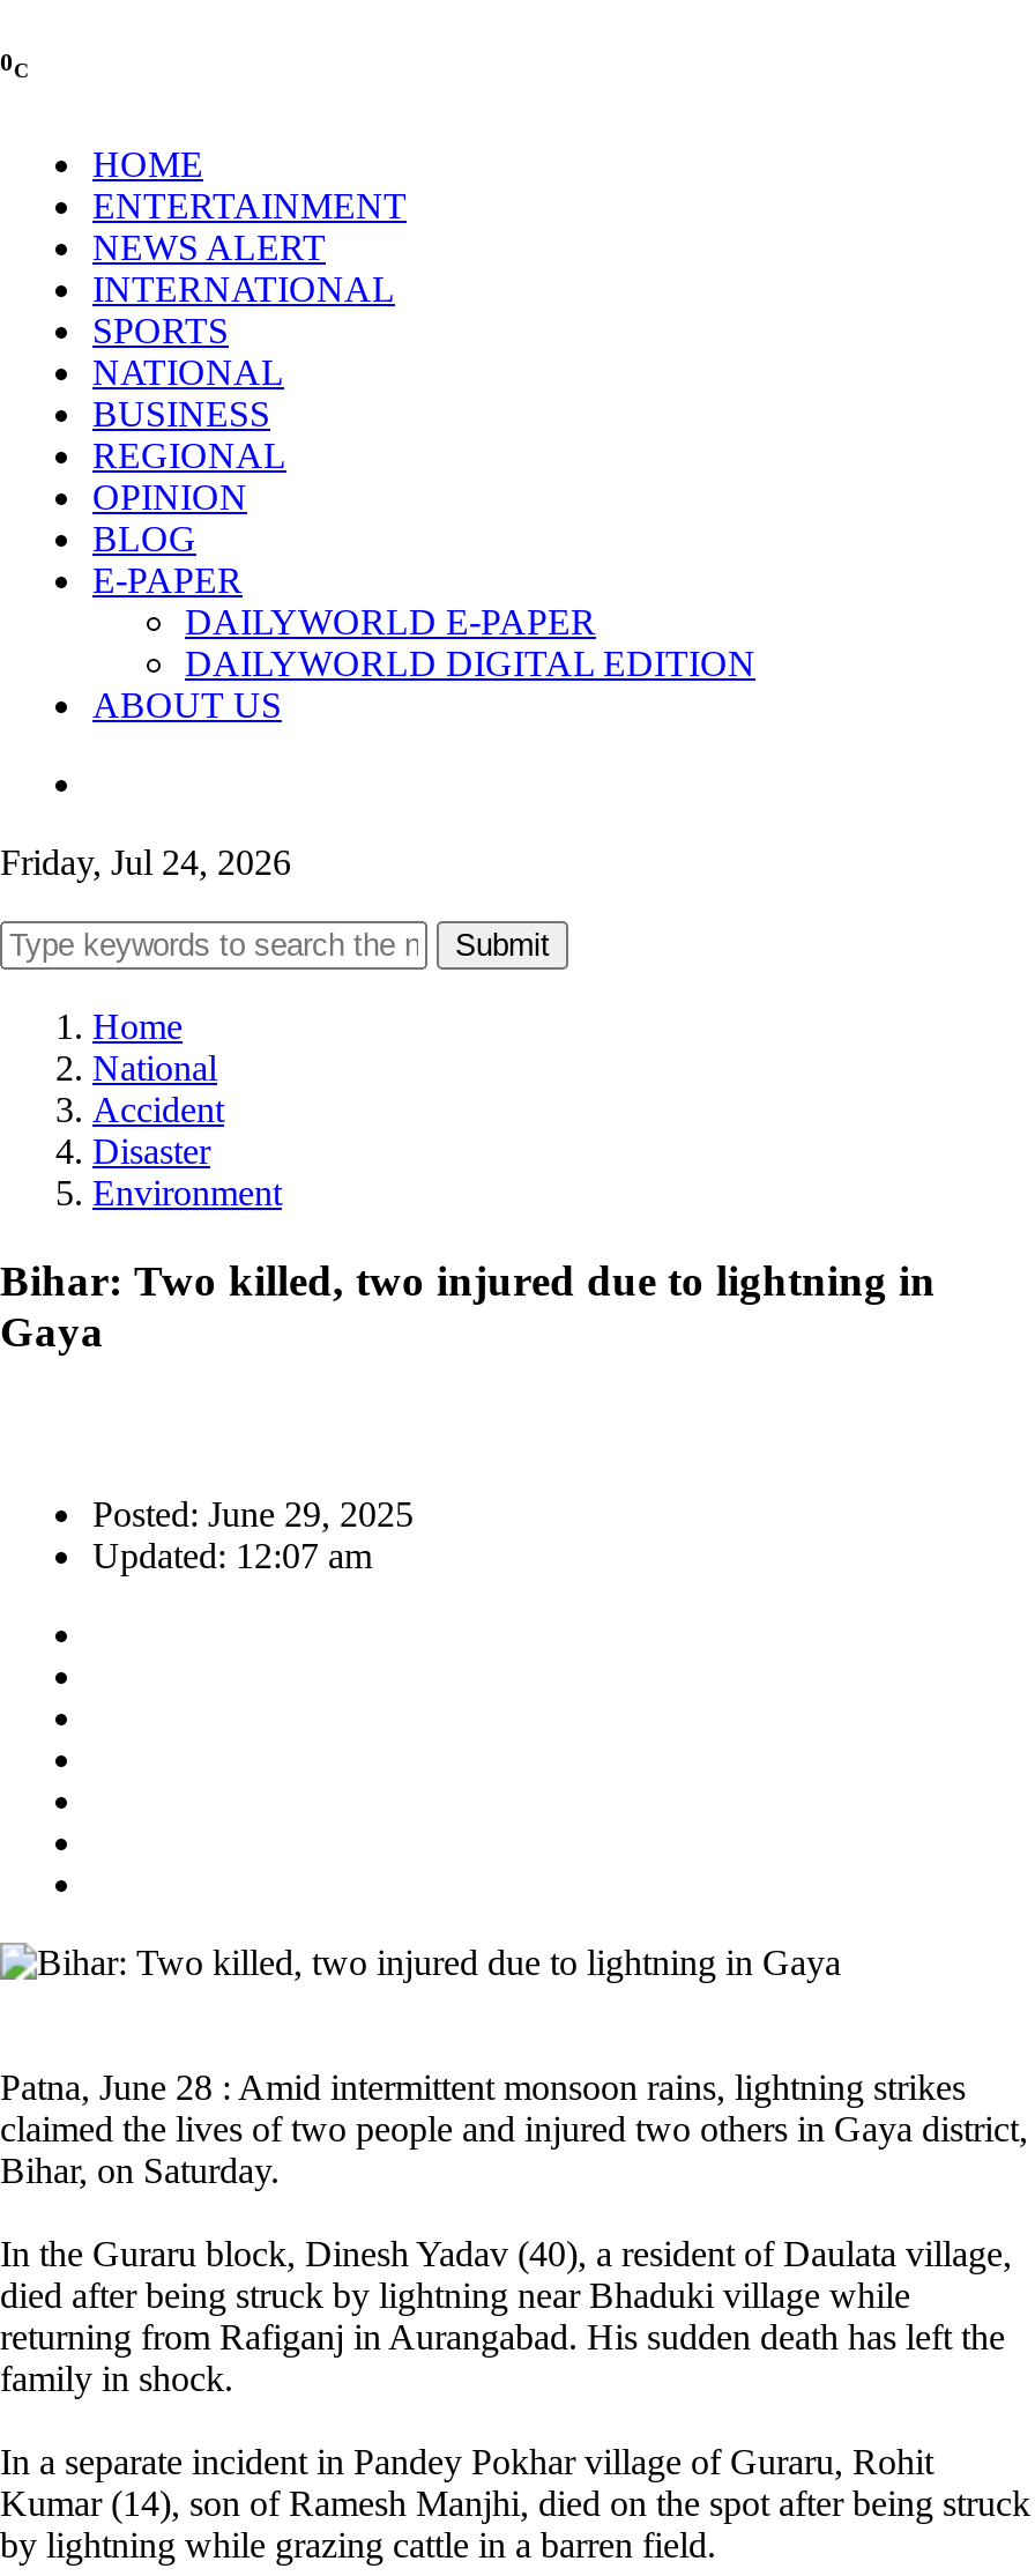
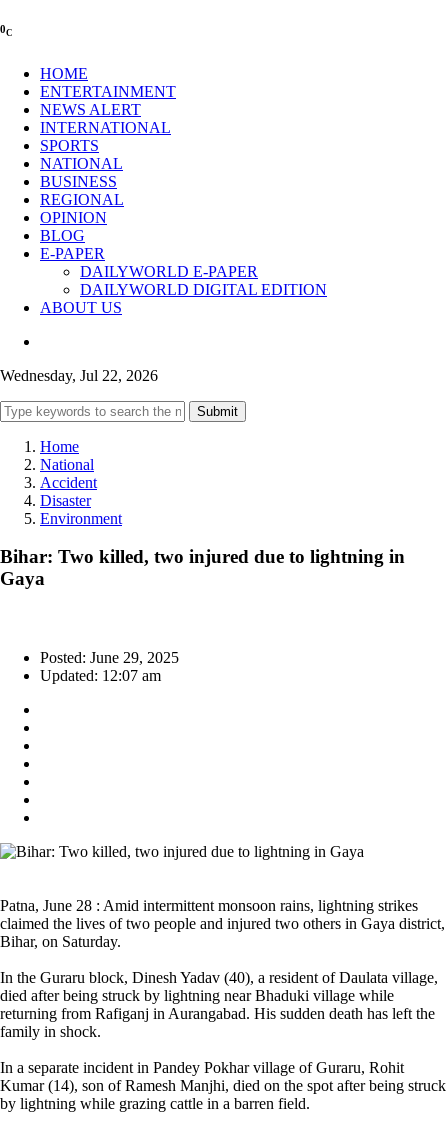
[0,842,291,881] Friday, Jul 24, 2026 -> [0,367,158,384] Wednesday, Jul 22, 2026

